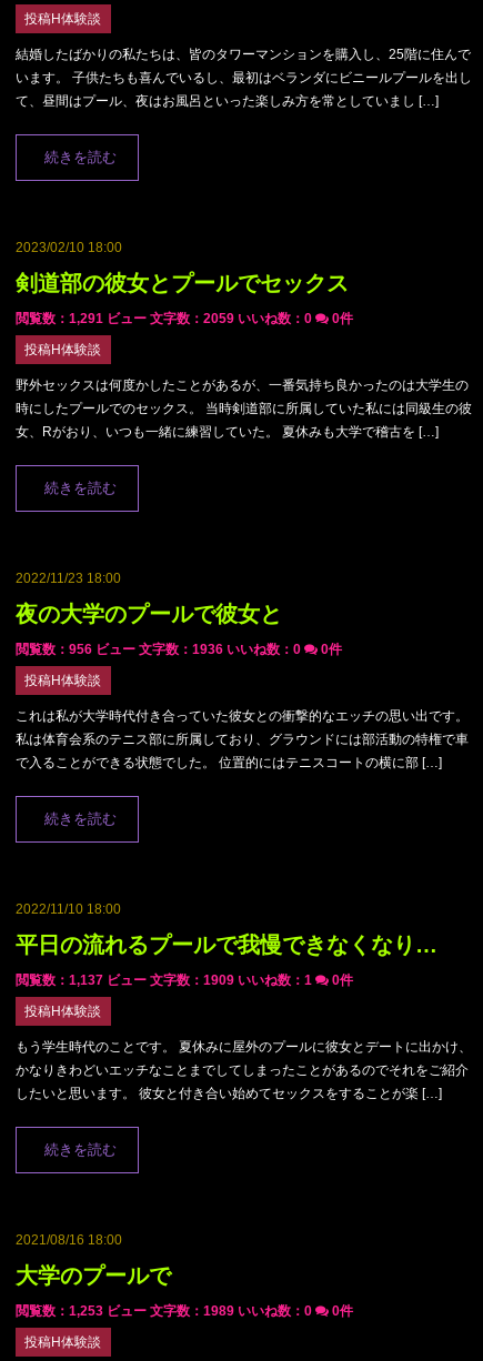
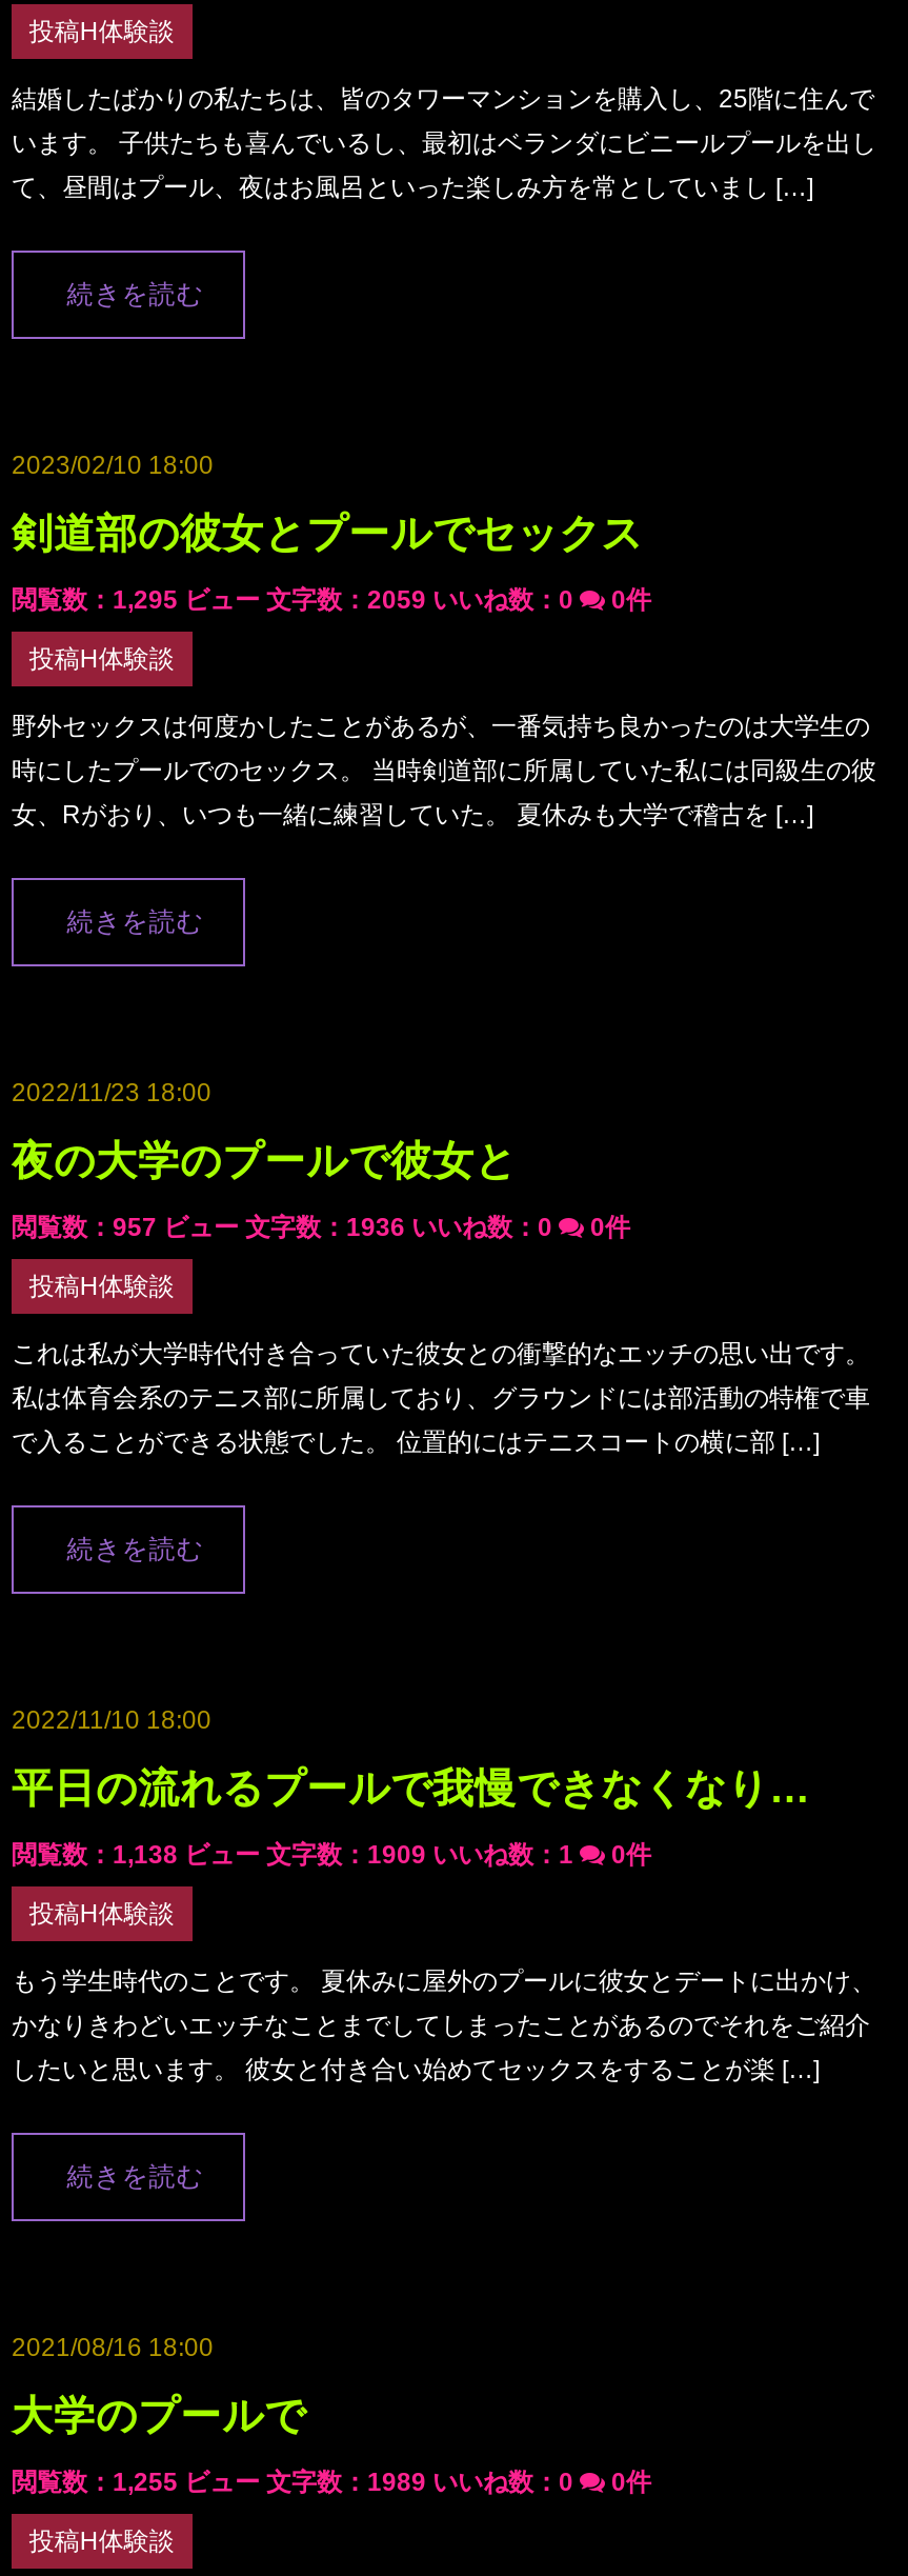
[16,311,312,326] 閲覧数：1,291 ビュー 文字数：2059 いいね数：0 -> [12,585,573,615] 閲覧数：1,295 ビュー 文字数：2059 いいね数：0
[16,642,301,657] 閲覧数：956 ビュー 文字数：1936 いいね数：0 -> [12,1213,552,1242] 閲覧数：957 ビュー 文字数：1936 いいね数：0
[16,972,312,988] 閲覧数：1,137 ビュー 文字数：1909 いいね数：1 -> [12,1840,573,1870] 閲覧数：1,138 ビュー 文字数：1909 いいね数：1
[16,1303,312,1319] 閲覧数：1,253 ビュー 文字数：1989 いいね数：0 -> [12,2468,573,2497] 閲覧数：1,255 ビュー 文字数：1989 いいね数：0

